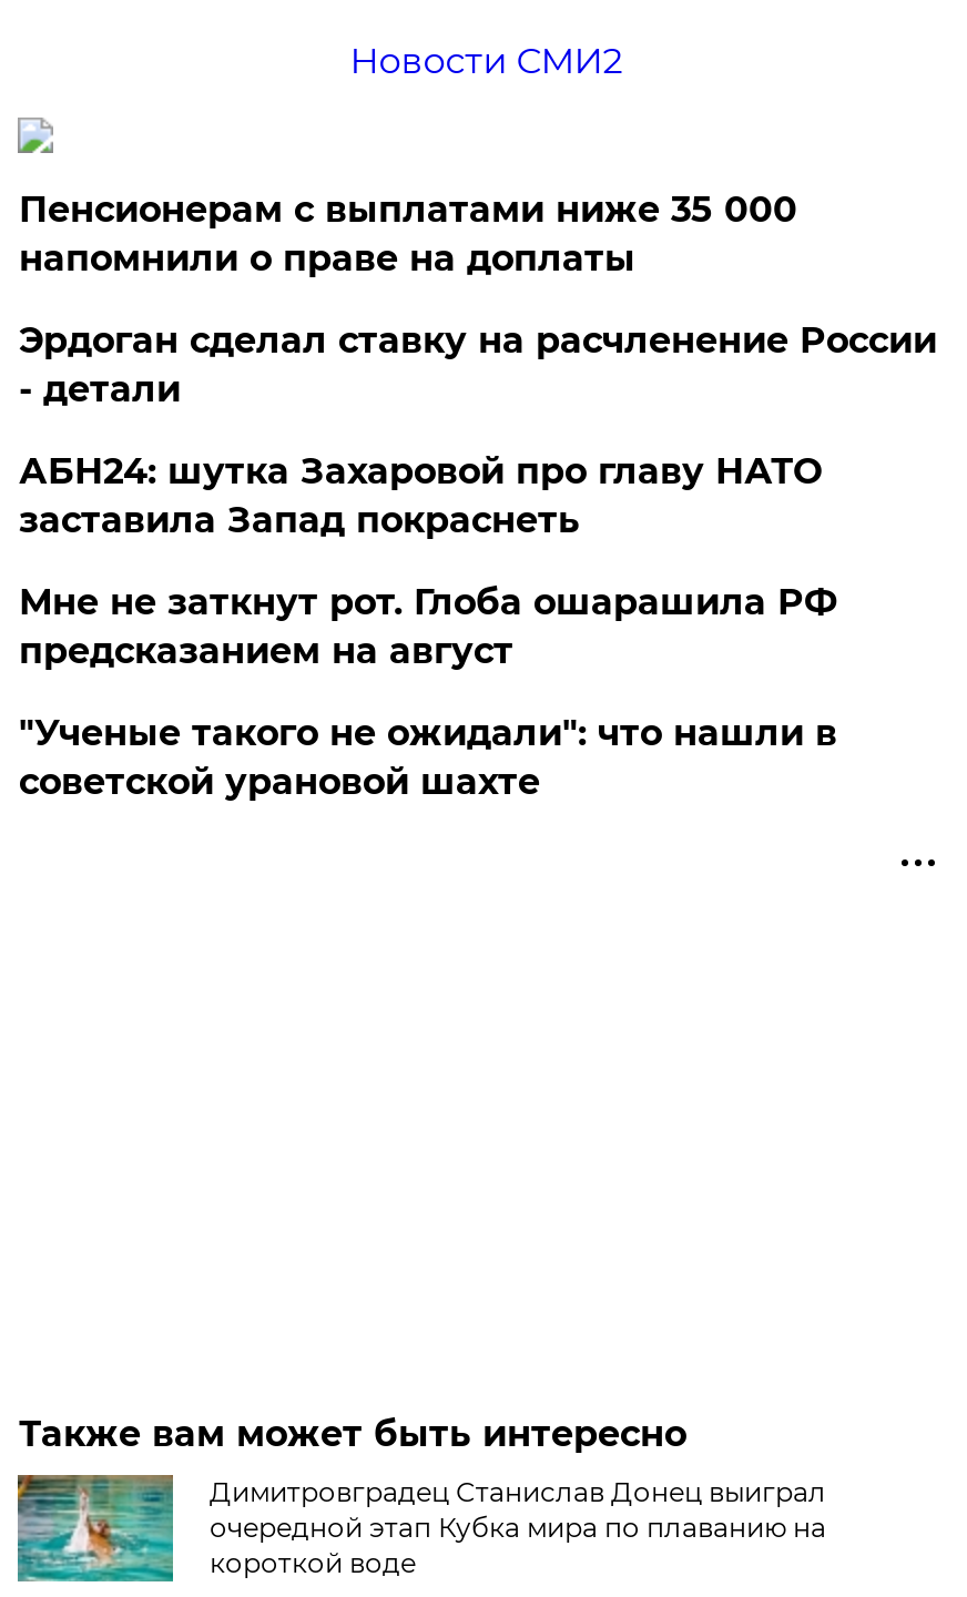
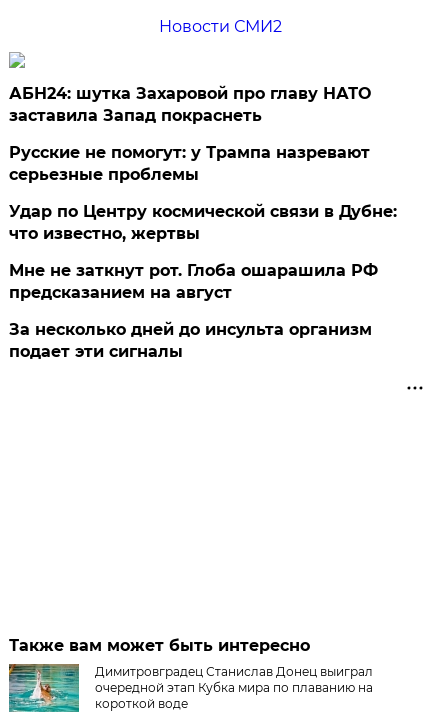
[19,188,937,410] Пенсионерам с выплатами ниже 35 000 | напомнили о праве на доплаты | Эрдоган сделал ставку на расчленение России | - детали -> none
moved [19,450,822,541] -> [9,84,371,125]: АБН24: шутка Захаровой про главу НАТО | заставила Запад покраснеть
none -> [9,143,397,243] Русские не помогут: у Трампа назревают | серьезные проблемы | Удар по Центру космической связи в Дубне: | что известно, жертвы
[19,712,837,803] "Ученые такого не ожидали": что нашли в | советской урановой шахте -> [9,320,372,361] За несколько дней до инсульта организм | подает эти сигналы

